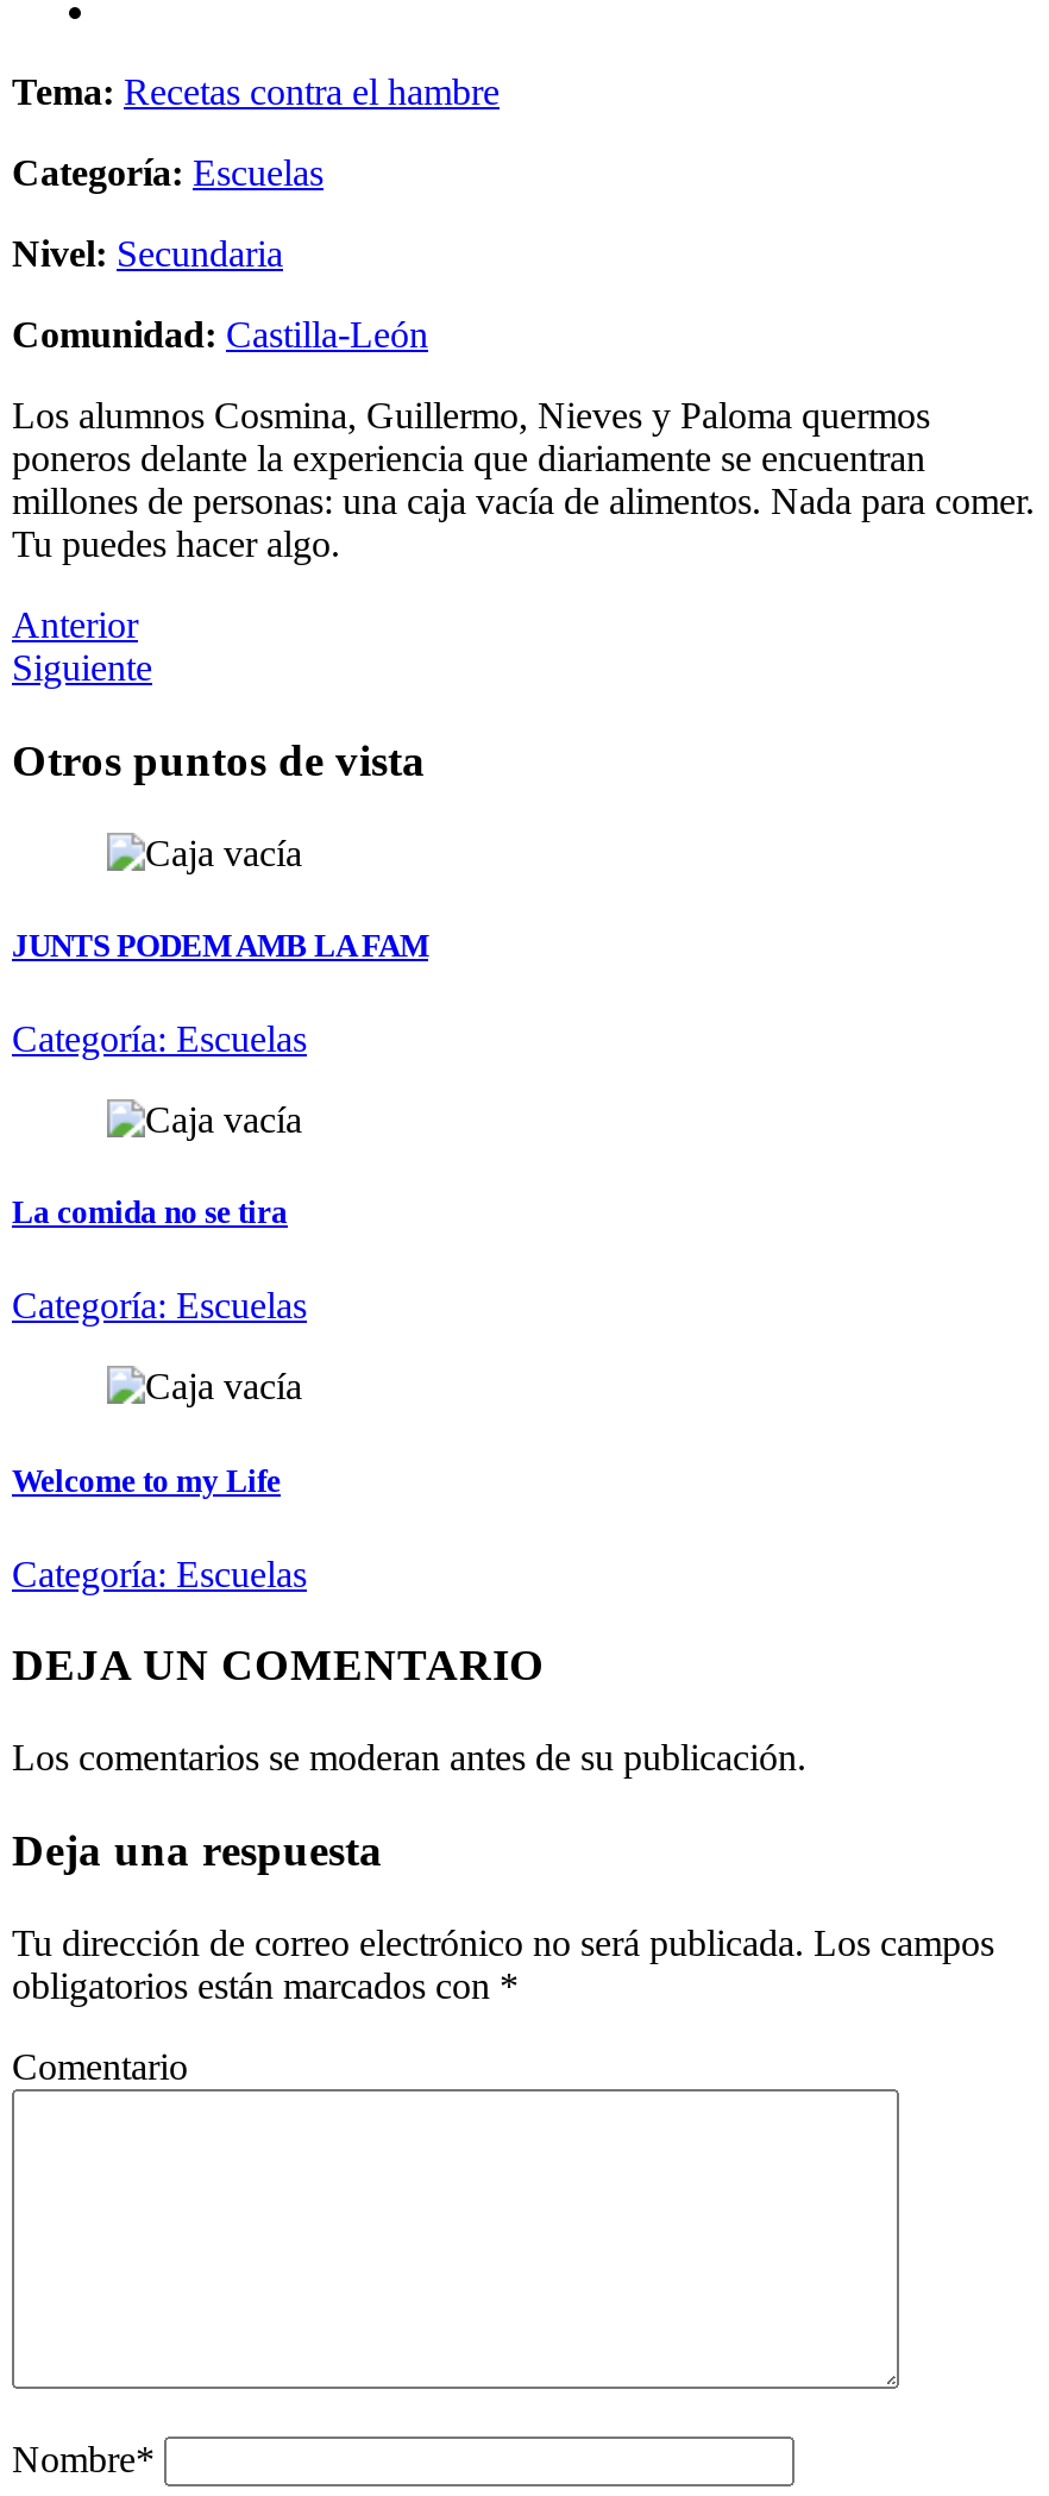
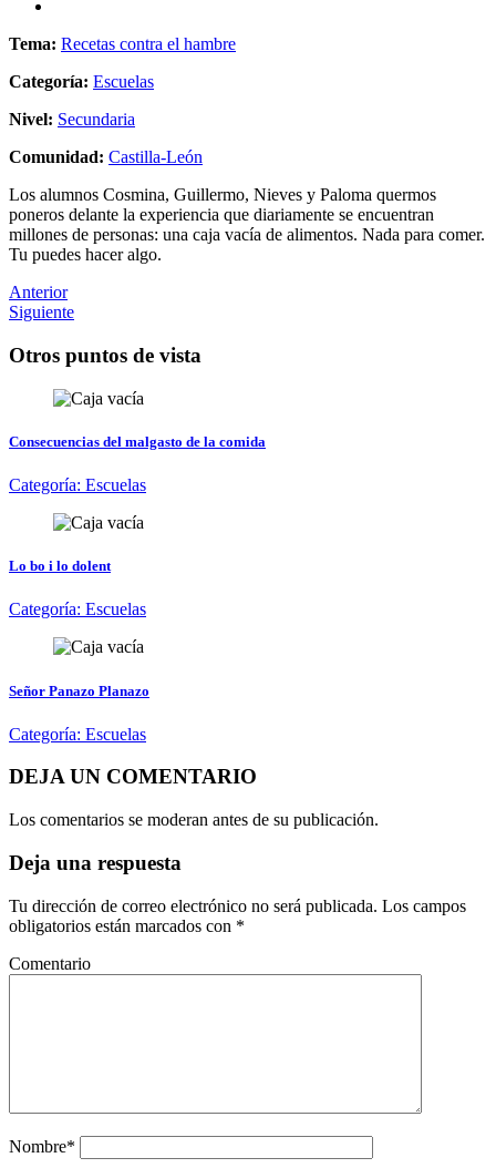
[12,928,428,963] JUNTS PODEM AMB LA FAM -> [9,433,266,450] Consecuencias del malgasto de la comida
[12,1195,288,1231] La comida no se tira -> [9,558,111,574] Lo bo i lo dolent
[12,1462,281,1498] Welcome to my Life -> [9,682,149,699] Señor Panazo Planazo

